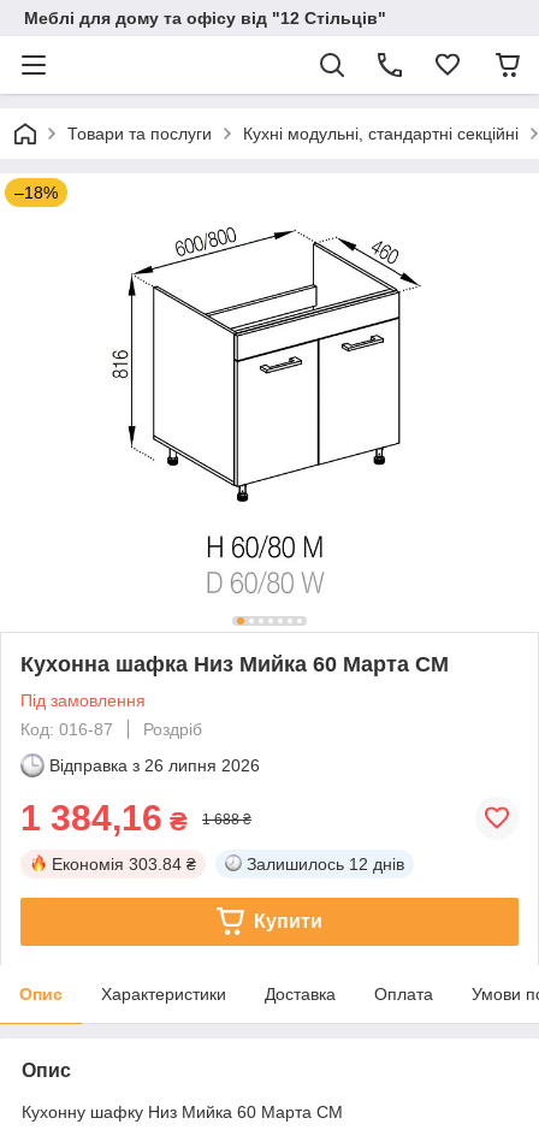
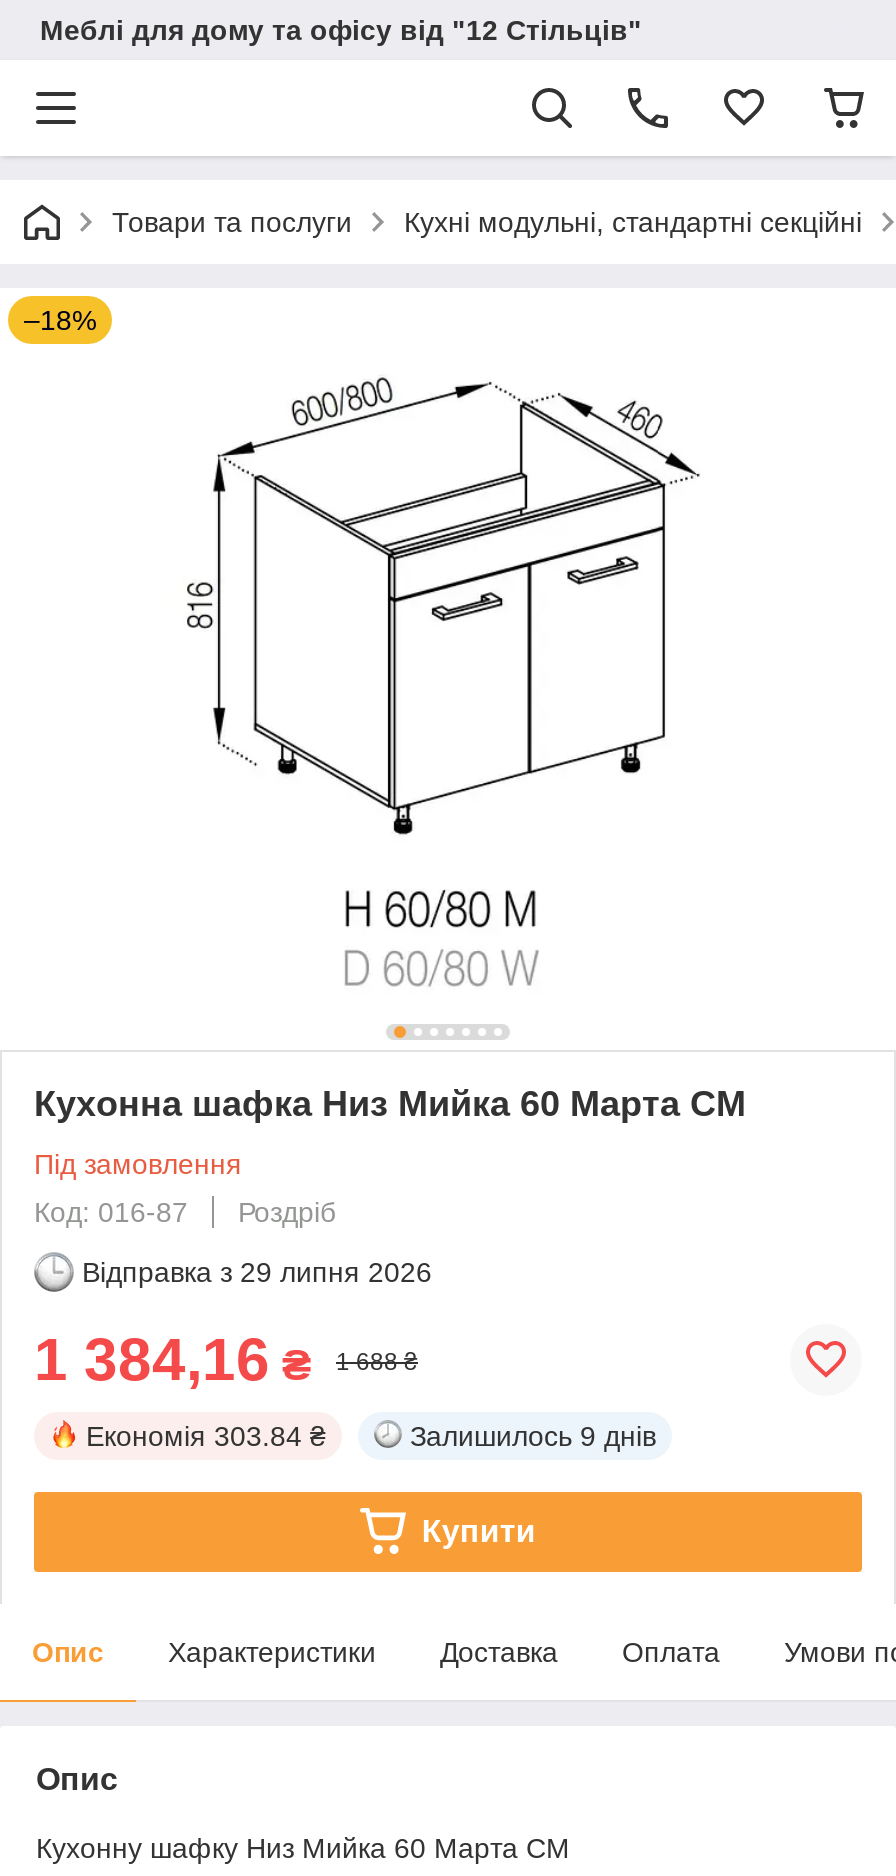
[49,755,260,775] Відправка з 26 липня 2026 -> [82,1256,432,1288] Відправка з 29 липня 2026
[247,854,404,873] Залишилось 12 днів -> [410,1420,656,1452] Залишилось 9 днів

